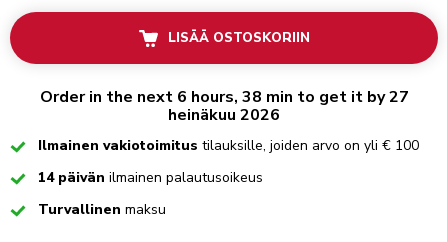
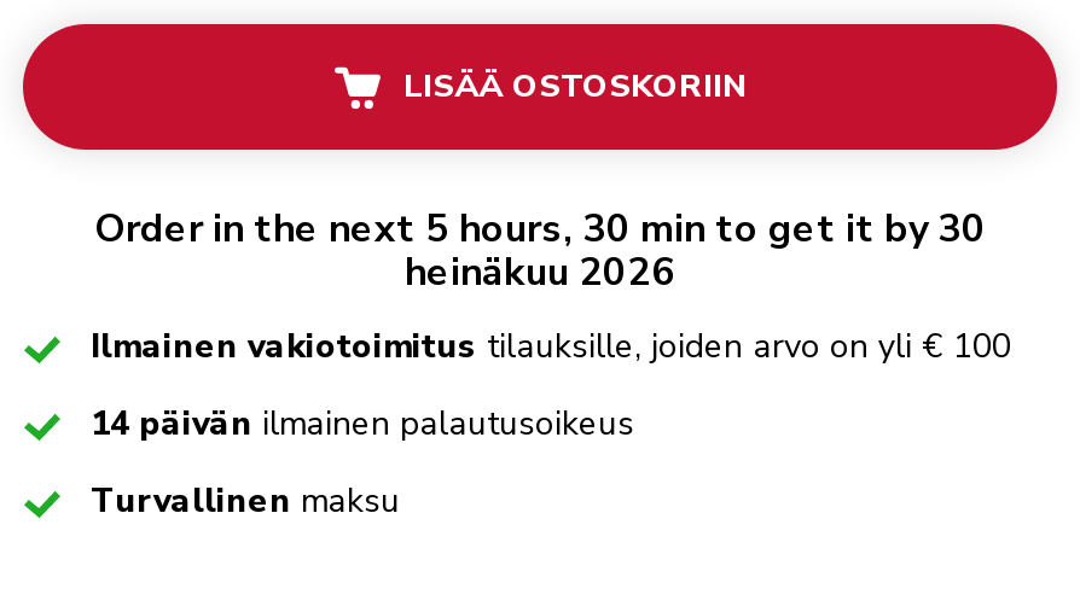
[39,86,408,108] Order in the next 6 hours, 38 min to get it by 27 -> [94,204,986,257] Order in the next 5 hours, 30 min to get it by 30

